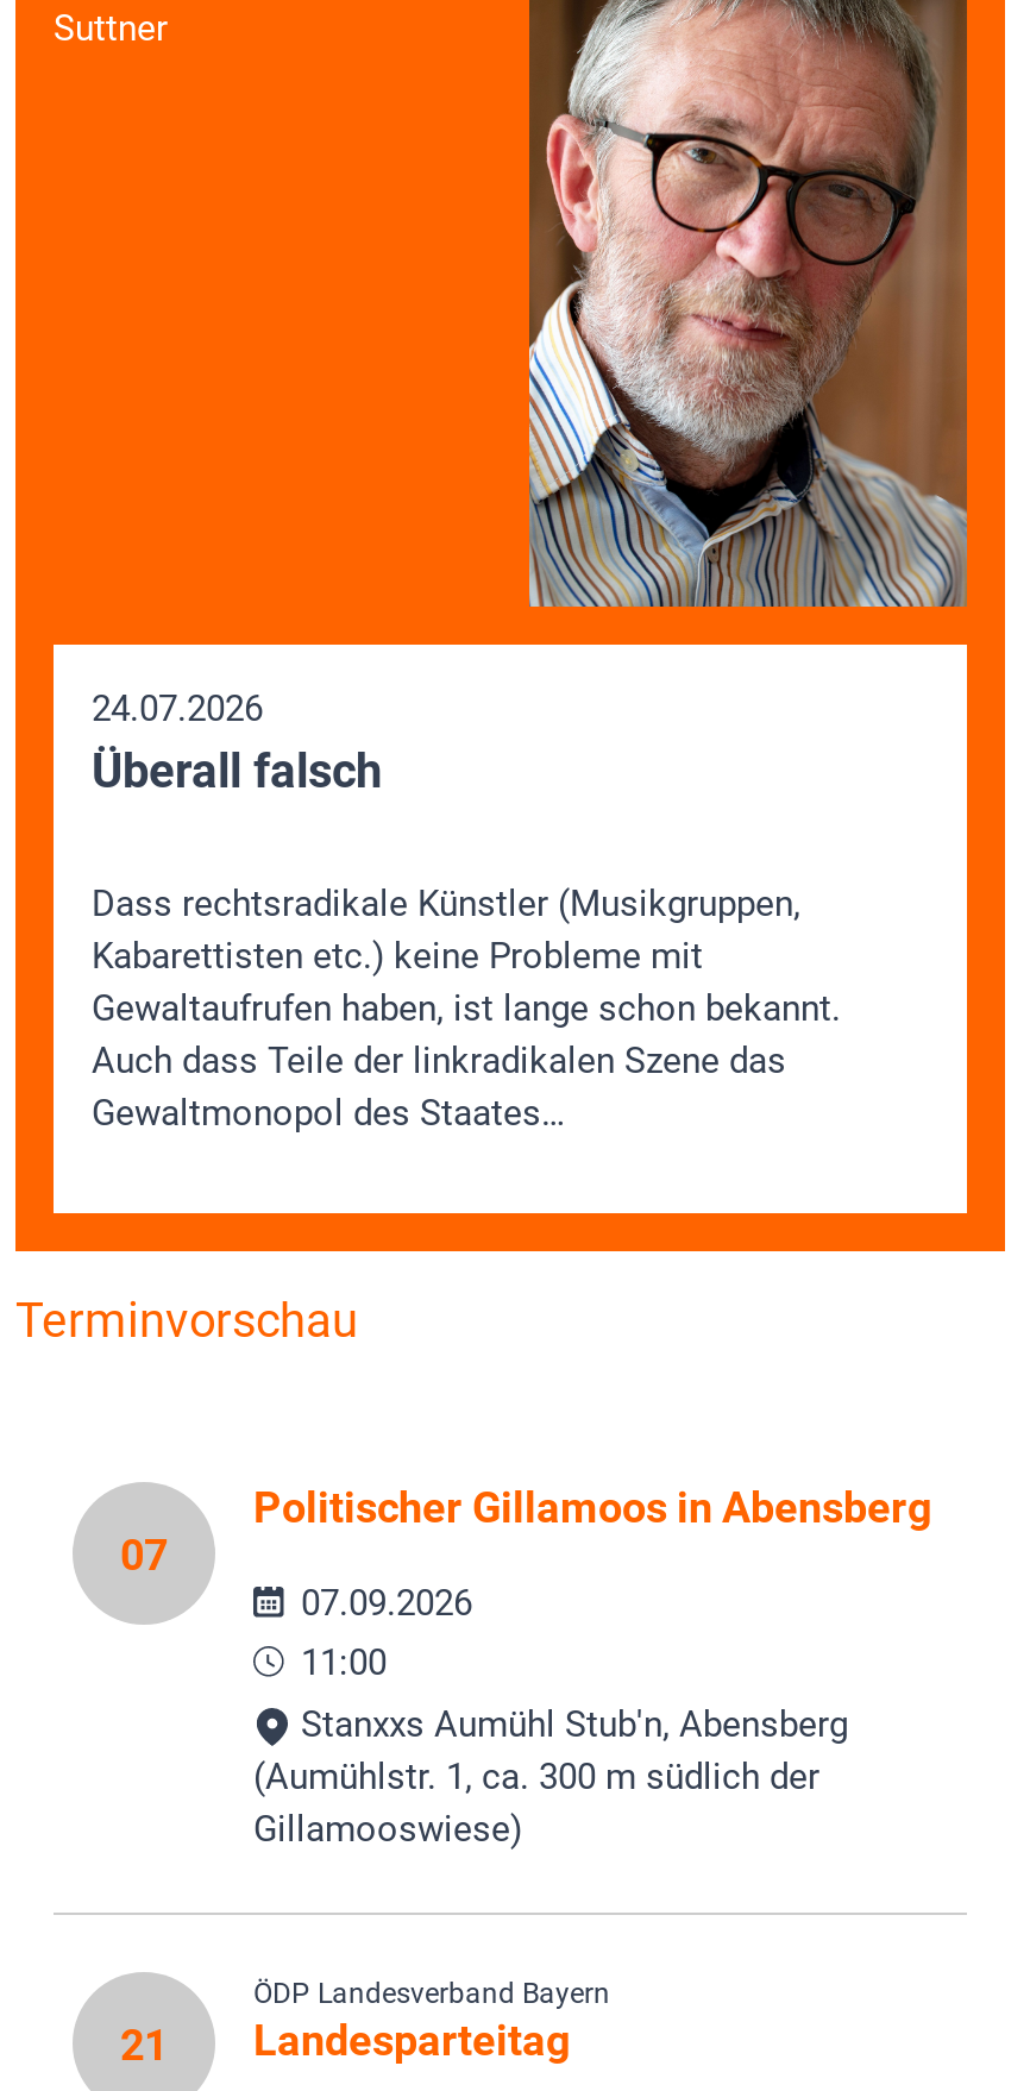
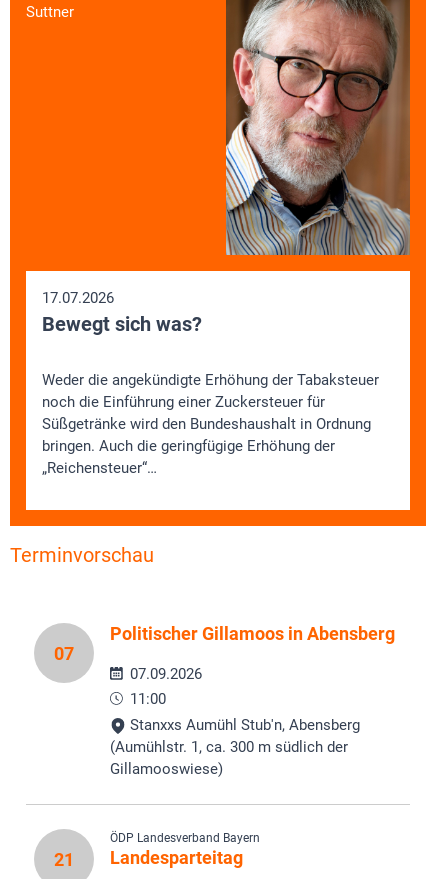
[92,688,382,800] 24.07.2026 | Überall falsch -> [42,289,202,336] 17.07.2026 | Bewegt sich was?
[92,883,841,1135] Dass rechtsradikale Künstler (Musikgruppen, | Kabarettisten etc.) keine Probleme mit | Gewaltaufrufen haben, ist lange schon bekannt. | Auch dass Teile der linkradikalen Szene das | Gewaltmonopol des Staates… -> [42,371,379,477] Weder die angekündigte Erhöhung der Tabaksteuer | noch die Einführung einer Zuckersteuer für | Süßgetränke wird den Bundeshaushalt in Ordnung | bringen. Auch die geringfügige Erhöhung der | „Reichensteuer“…

